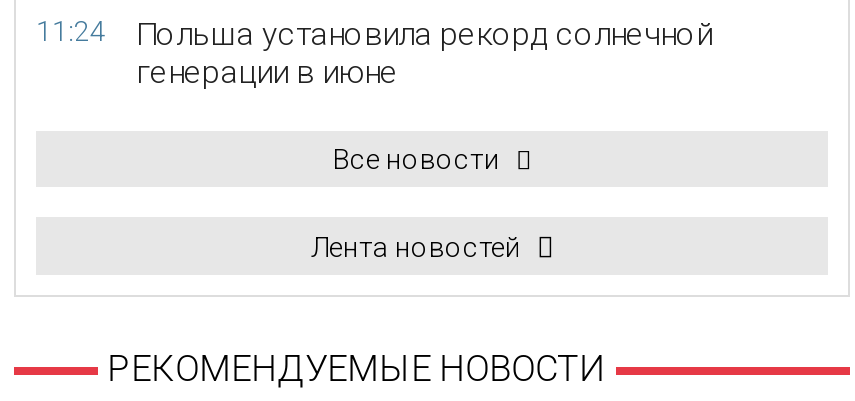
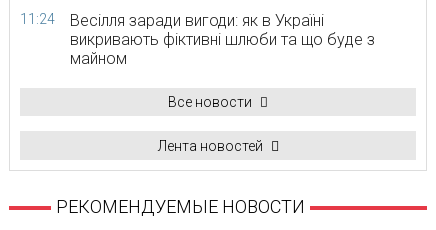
[136,15,712,91] Польша установила рекорд солнечной | генерации в июне -> [70,11,375,68] Весілля заради вигоди: як в Україні | викривають фіктивні шлюби та що буде з | майном

